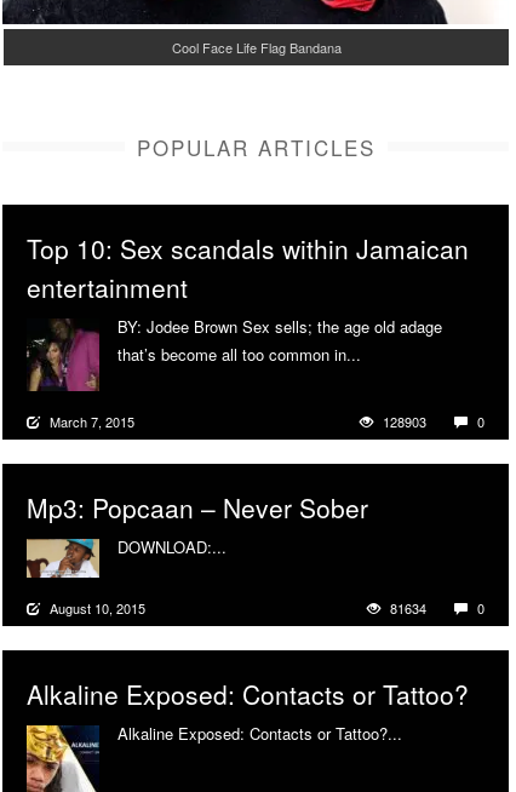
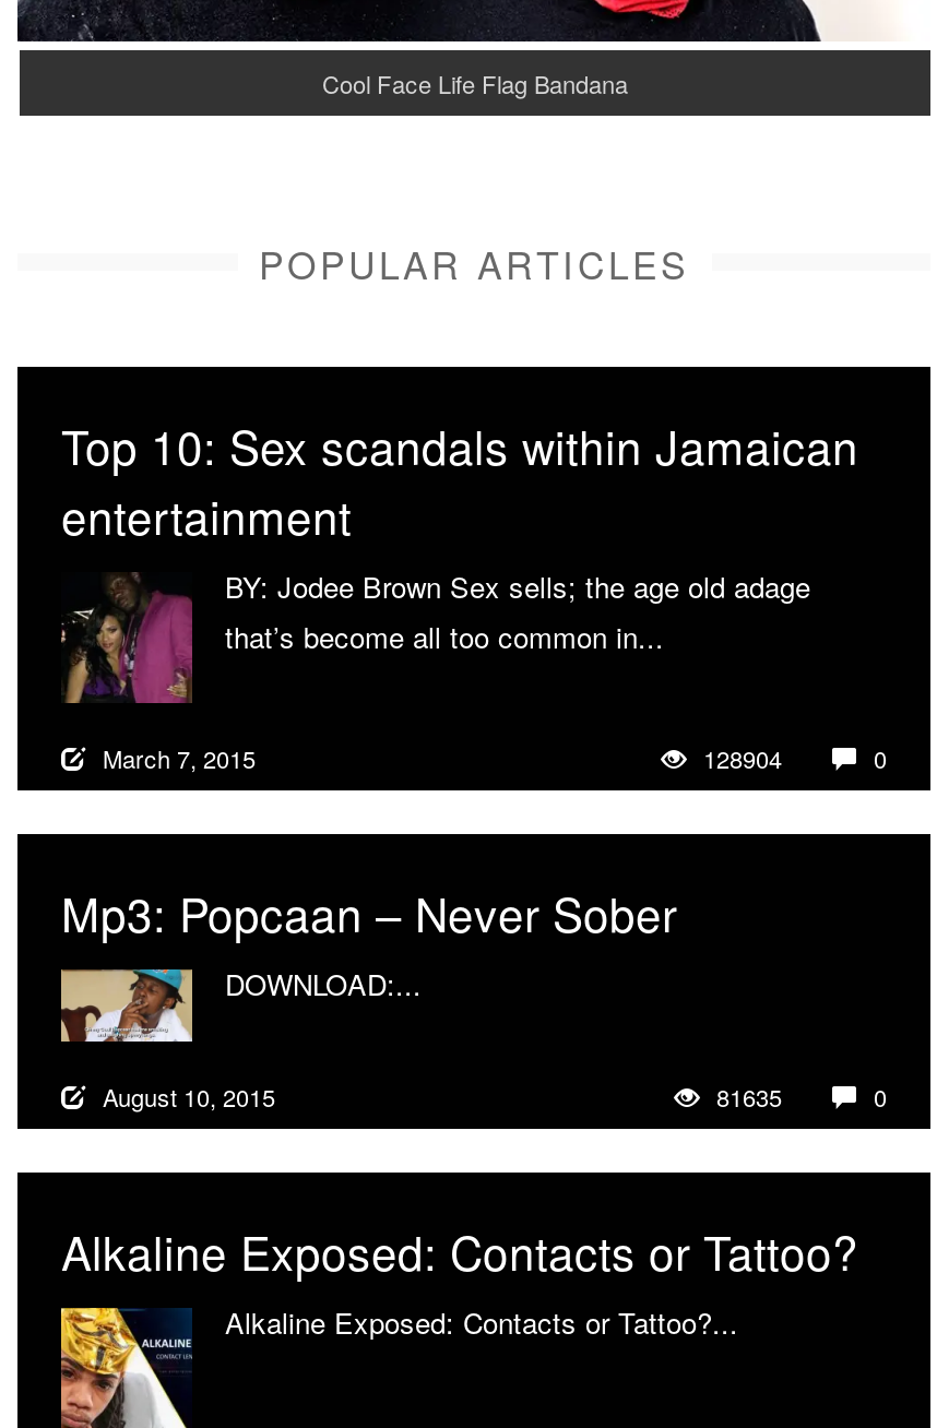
[379,411,430,431] 128903 -> [697,741,788,776] 128904
[386,599,430,618] 81634 -> [710,1079,788,1114] 81635

